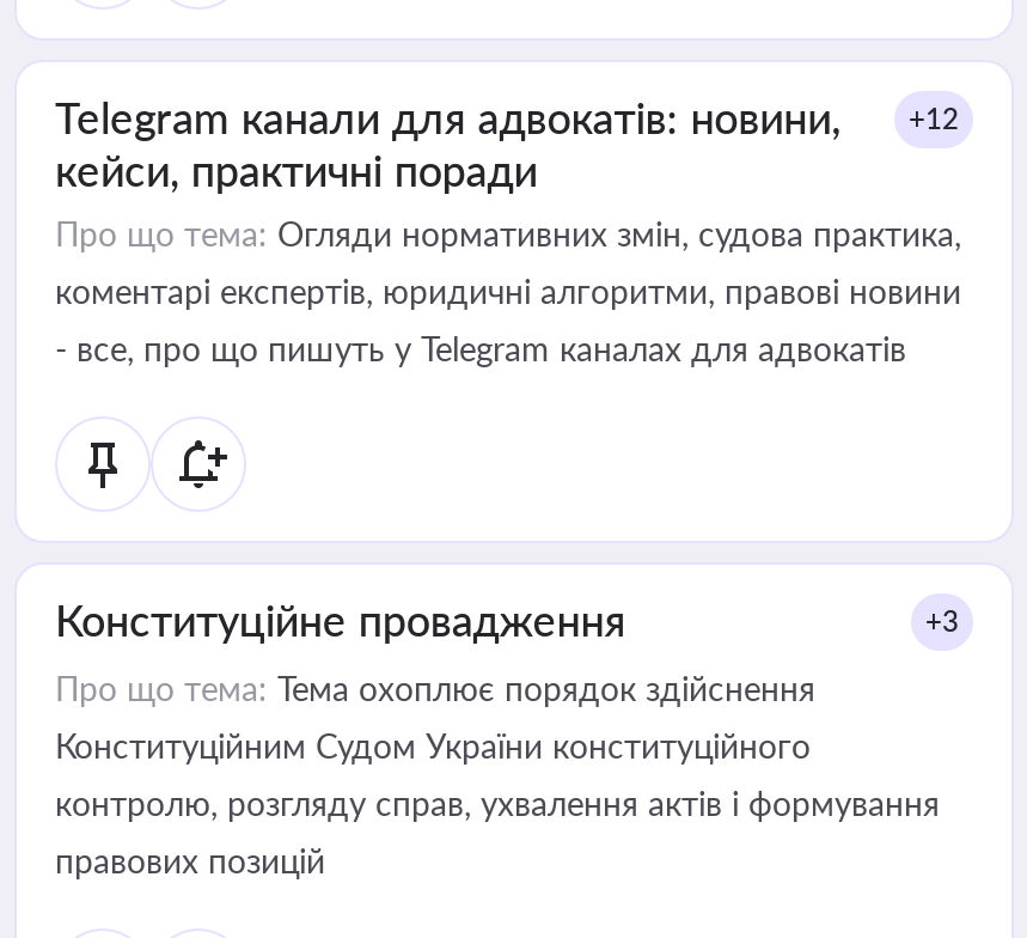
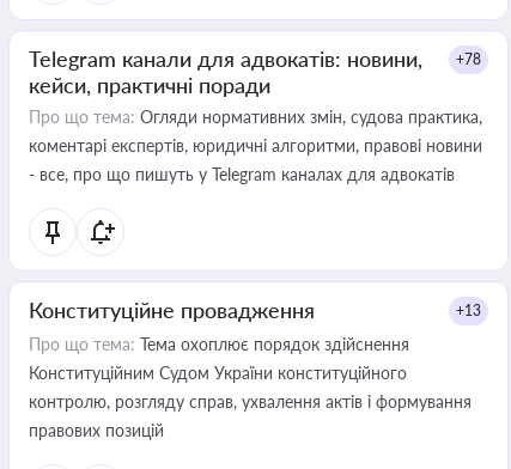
[55,91,959,144] Telegram канали для адвокатів: новини, +12 -> [29,45,481,72] Telegram канали для адвокатів: новини, +78
[925,603,959,639] +3 -> [456,301,481,319] +13

